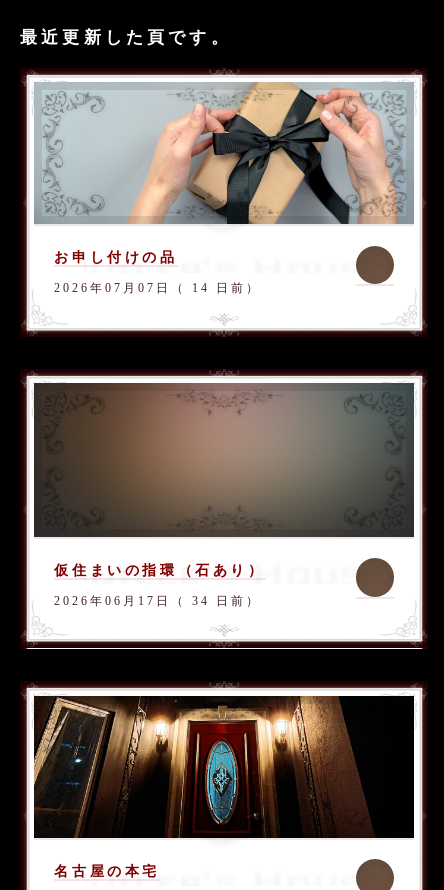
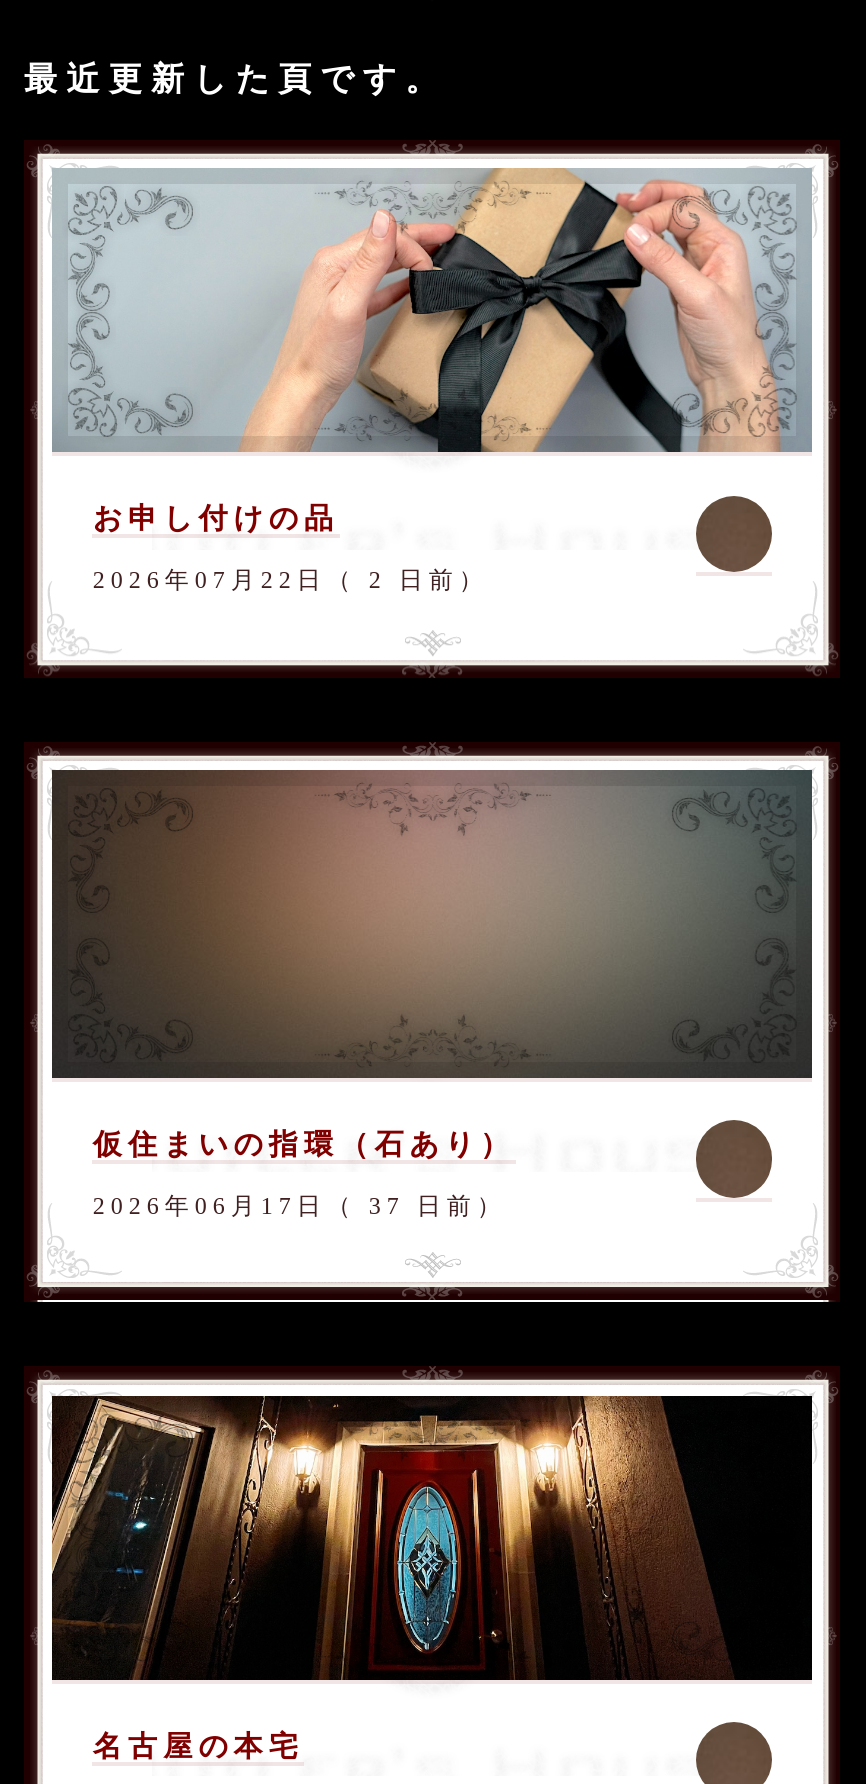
[54,281,261,295] 2026年07月07日（ 14 日前） -> [93,566,489,594] 2026年07月22日（ 2 日前）
[54,594,261,608] 2026年06月17日（ 34 日前） -> [93,1192,507,1220] 2026年06月17日（ 37 日前）

